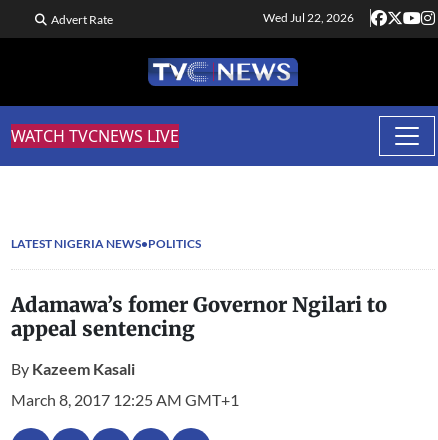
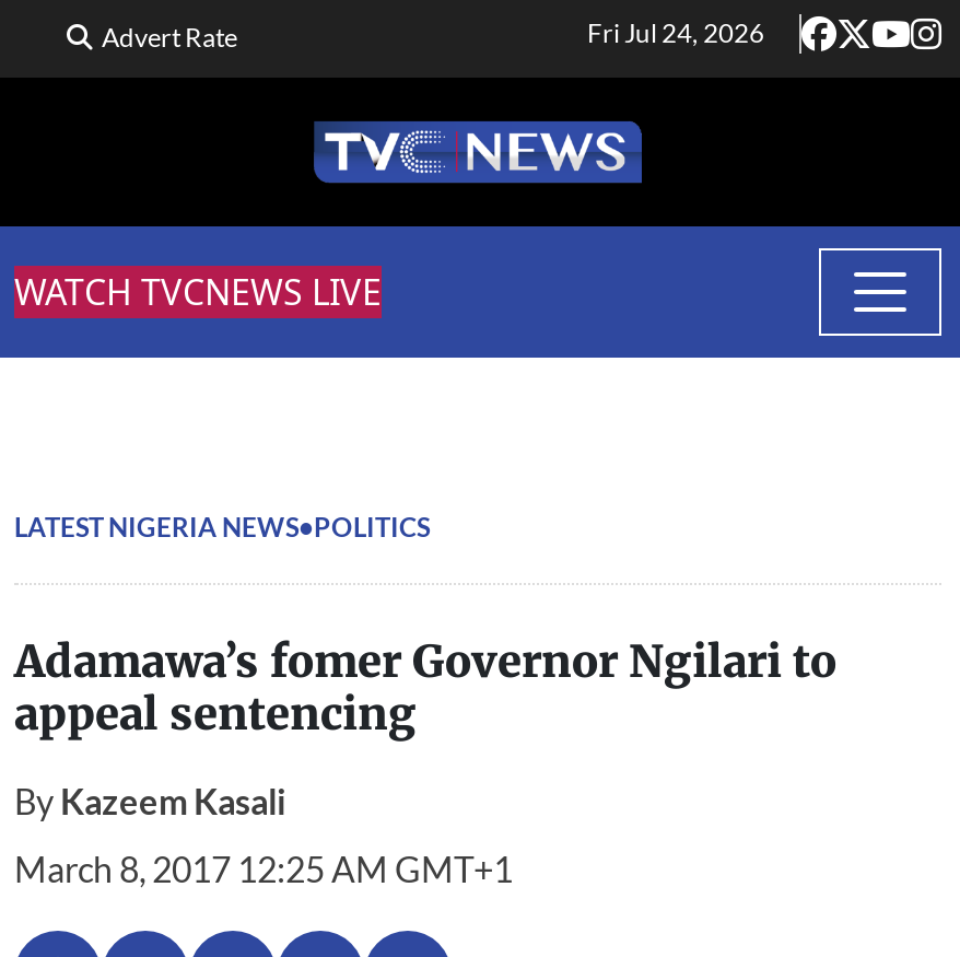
[263,10,354,25] Wed Jul 22, 2026 -> [587,16,764,49] Fri Jul 24, 2026

